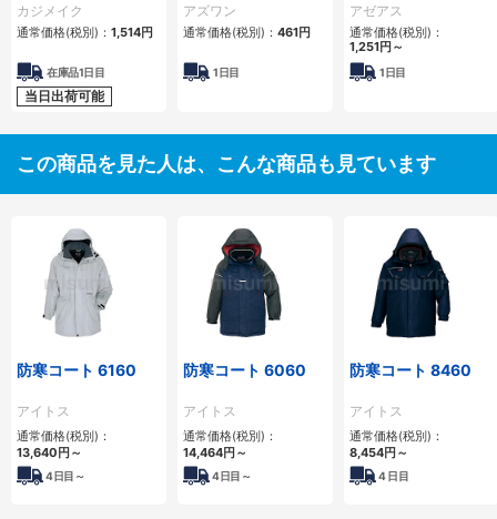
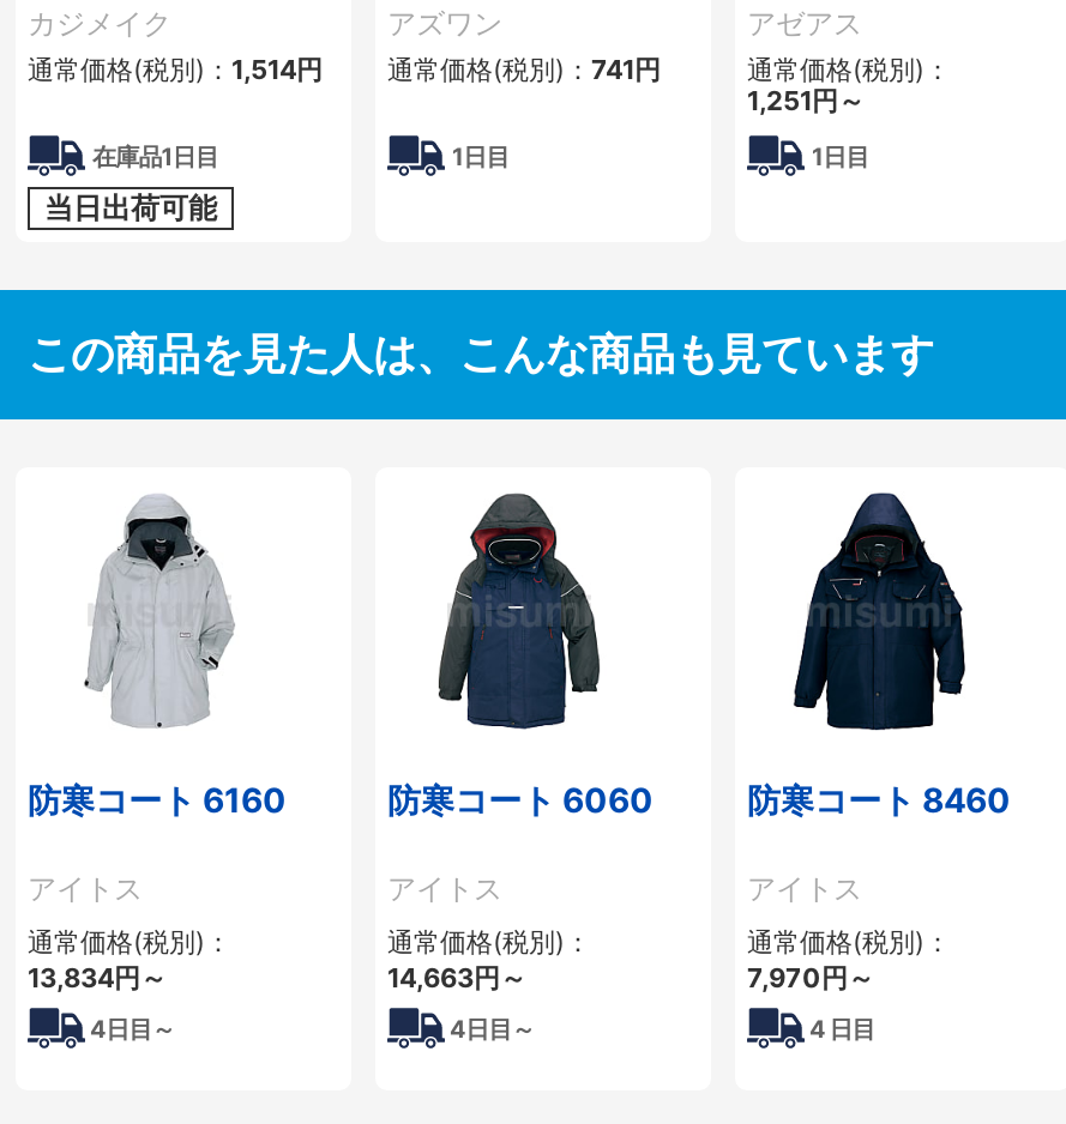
[183,25,311,40] 通常価格(税別)：461円 -> [387,53,661,87] 通常価格(税別)：741円
[17,445,82,460] 13,640円～ -> [28,962,167,995] 13,834円～
[183,445,247,460] 14,464円～ -> [387,962,526,995] 14,663円～
[349,445,408,460] 8,454円～ -> [747,962,874,995] 7,970円～

